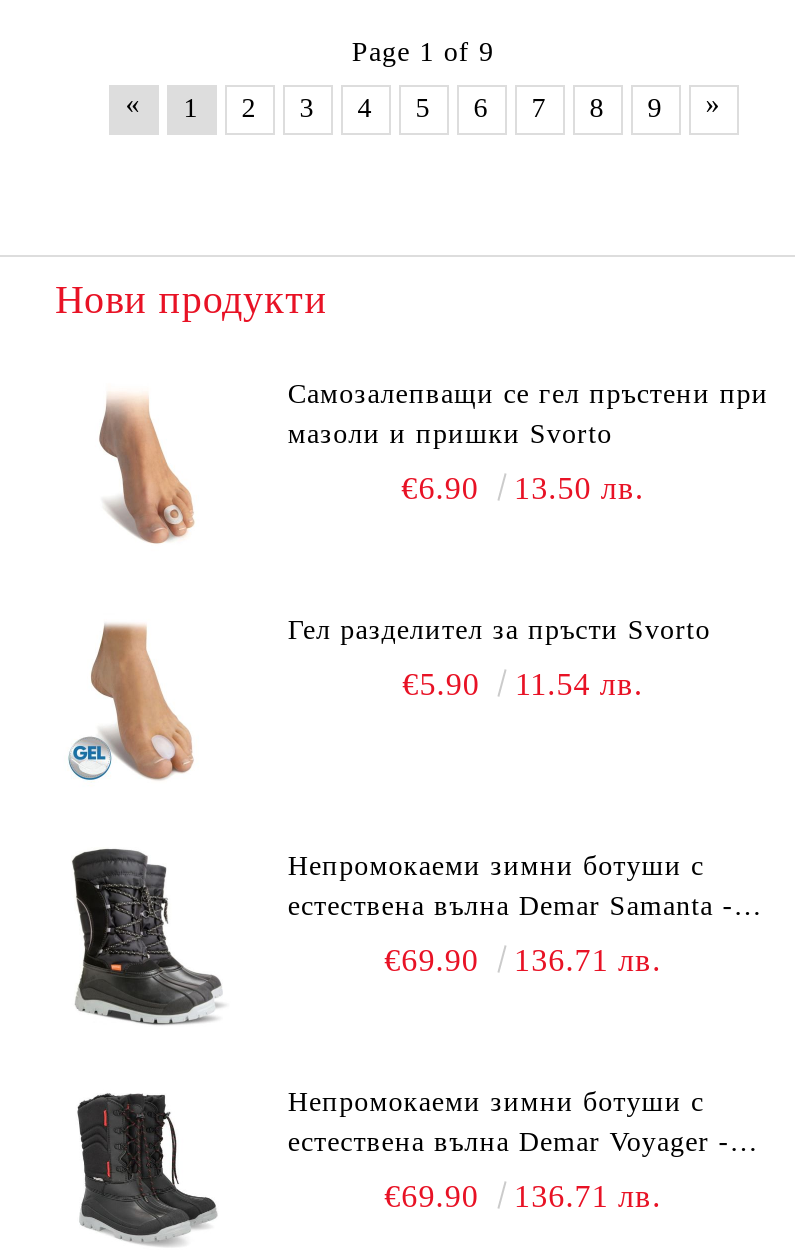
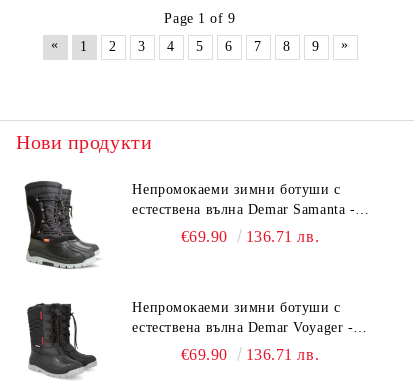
[288,379,769,505] Самозалепващи се гел пръстени при | мазоли и пришки Svorto | €6.90 | 13.50 лв. -> none
[97,395,195,545] [image] -> none
[67,623,193,783] [image] -> none
[288,615,711,701] Гел разделител за пръсти Svorto | €5.90 | 11.54 лв. -> none

